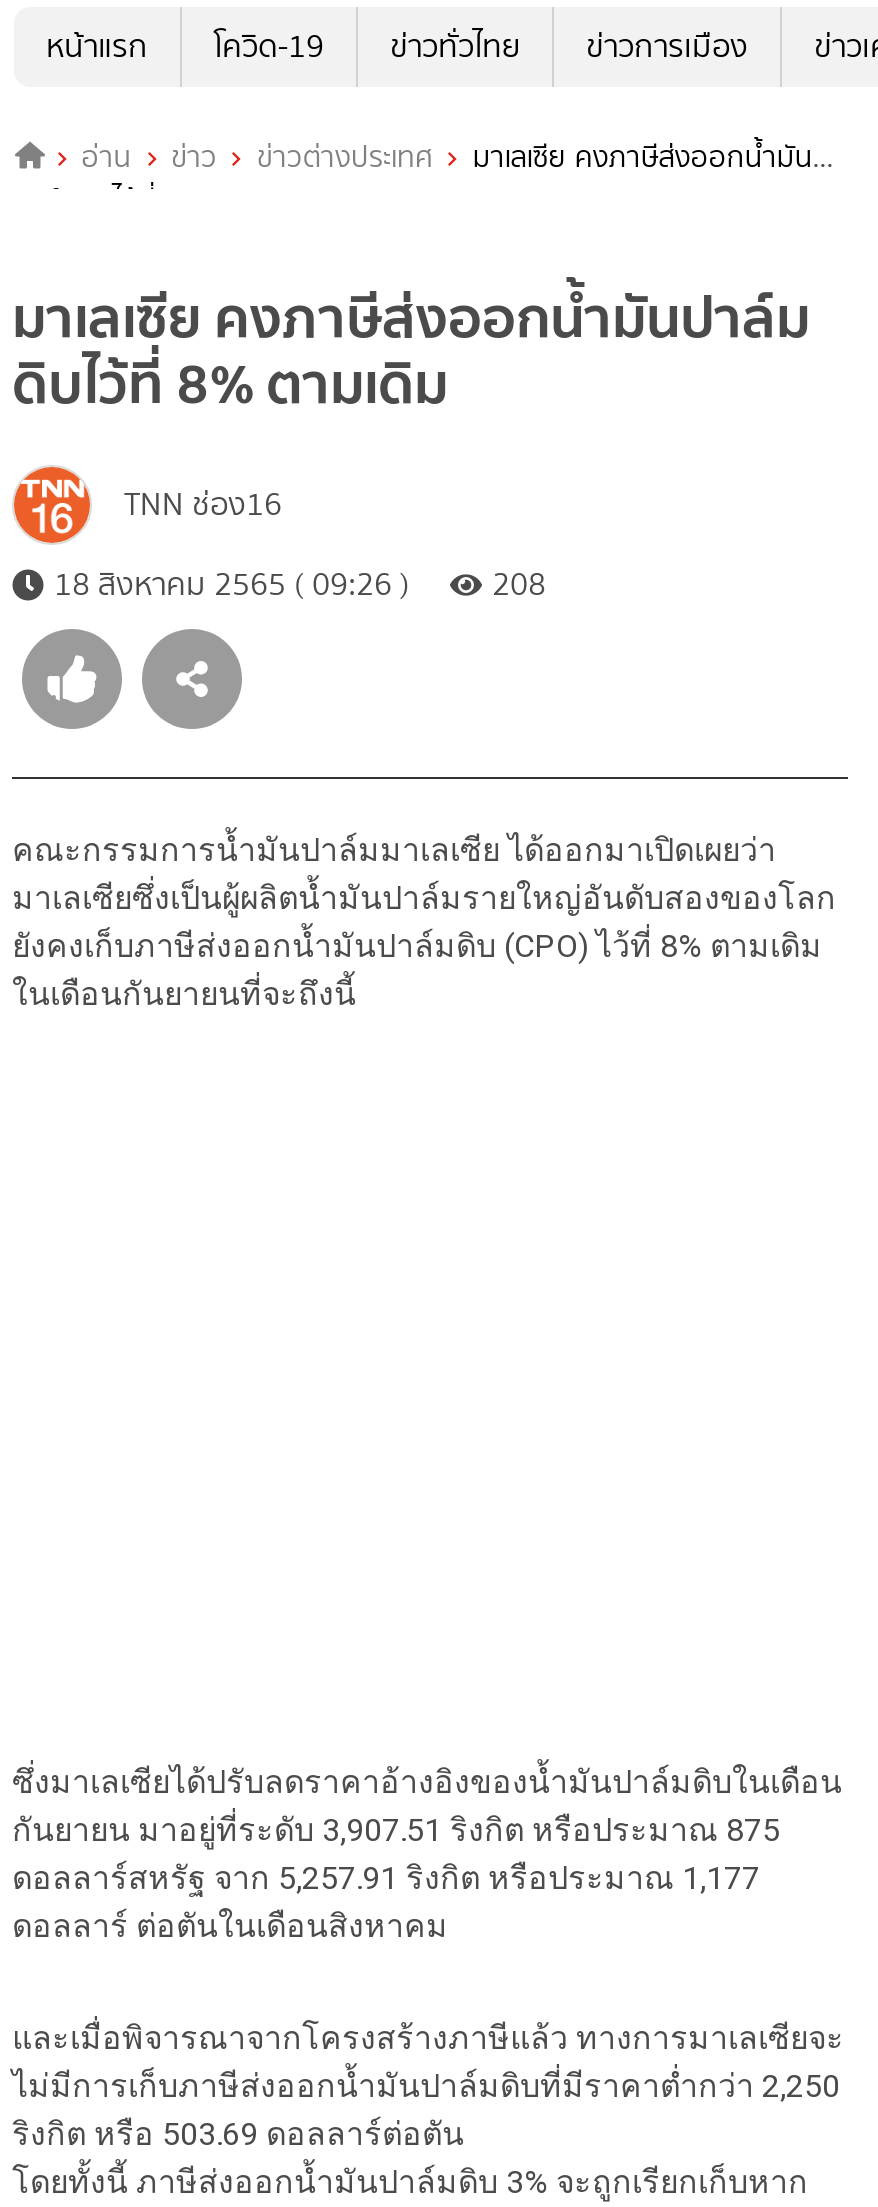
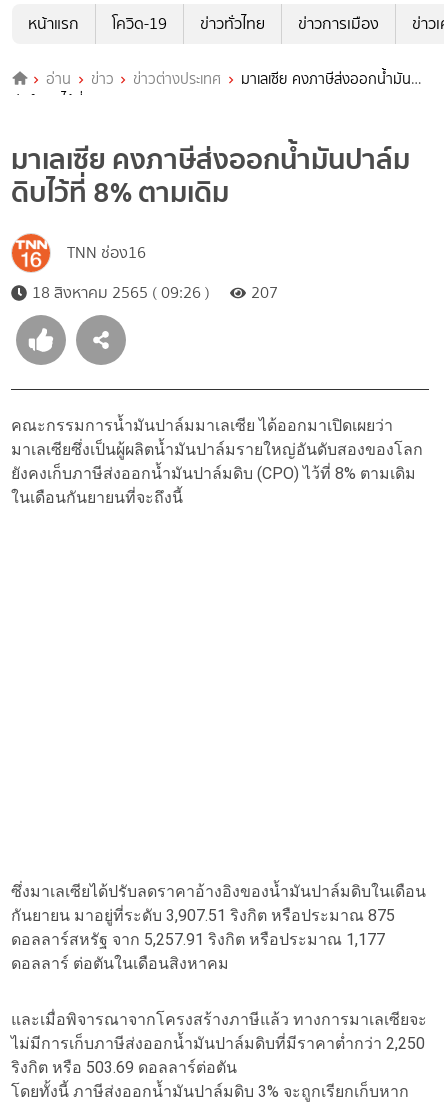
[54,561,546,607] 18 สิงหาคม 2565 ( 09:26 ) 208 -> [32,281,278,304] 18 สิงหาคม 2565 ( 09:26 ) 207

